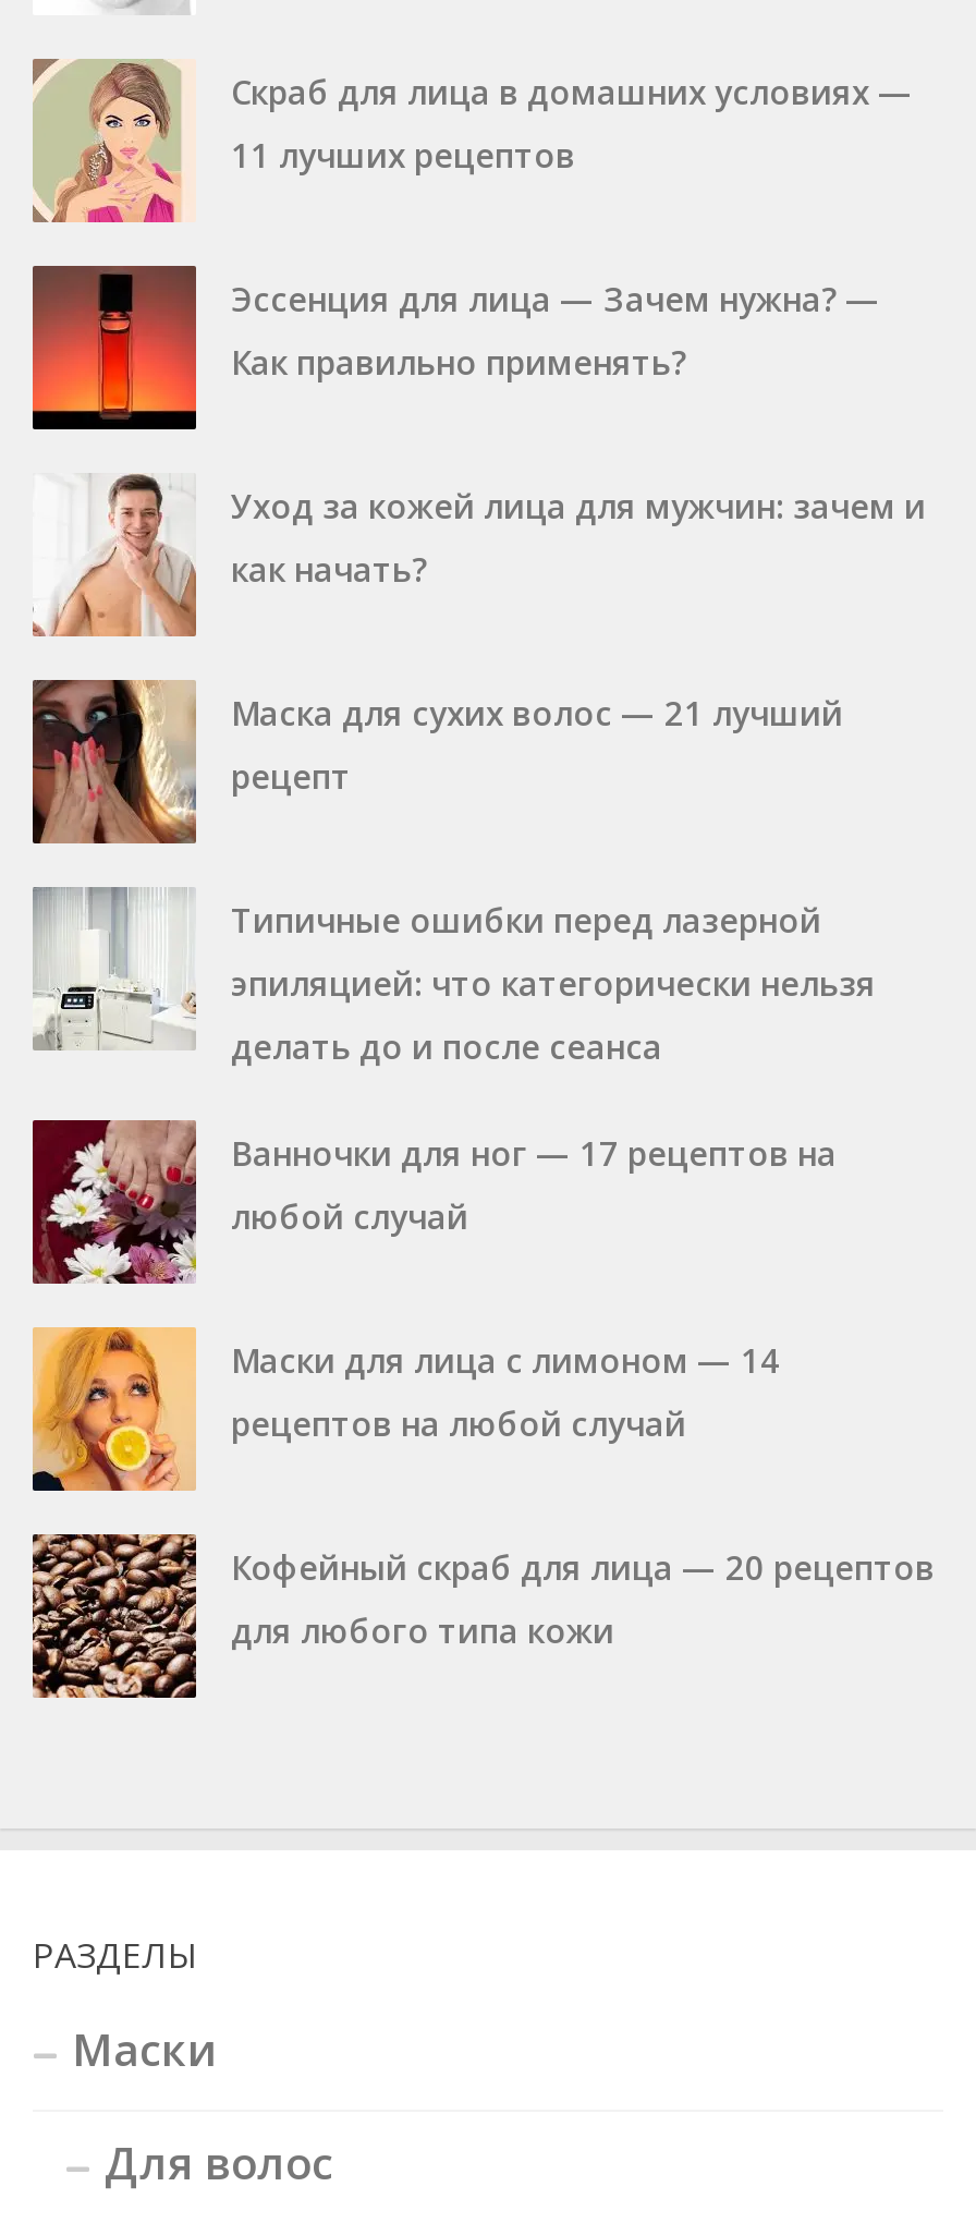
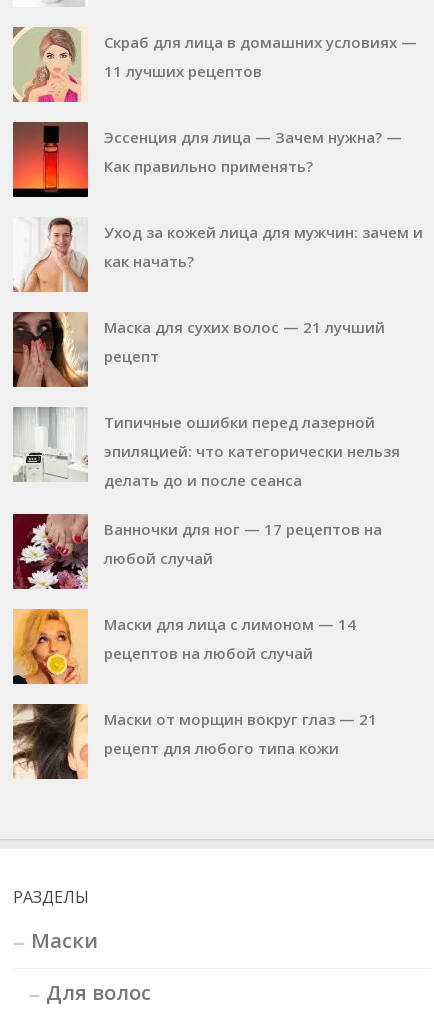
[30,1532,935,1700] [image] | Кофейный скраб для лица — 20 рецептов | для любого типа кожи -> [12,703,377,780] [image] | Маски от морщин вокруг глаз — 21 | рецепт для любого типа кожи

